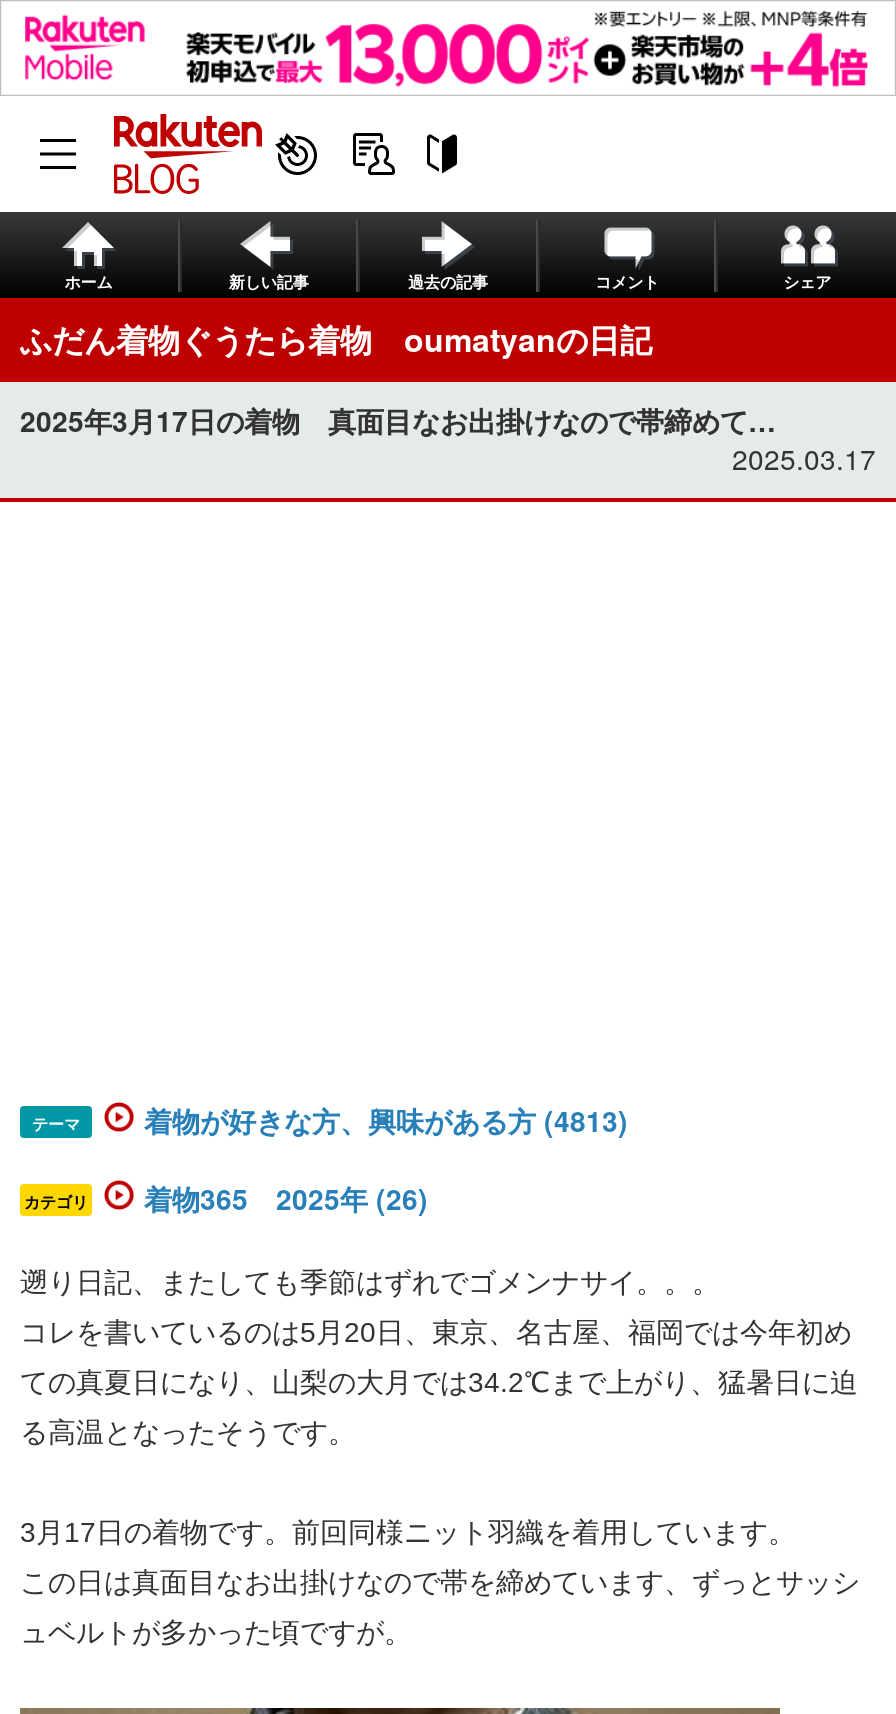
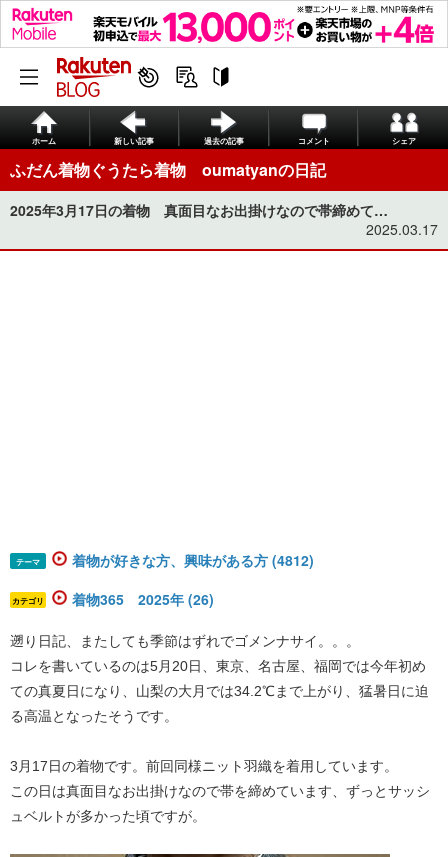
[144,1100,628,1140] 着物が好きな方、興味がある方 (4813) -> [72,550,314,570] 着物が好きな方、興味がある方 (4812)

